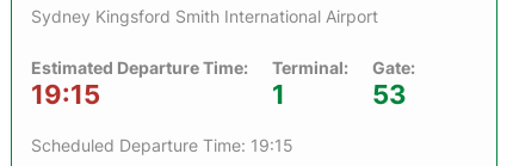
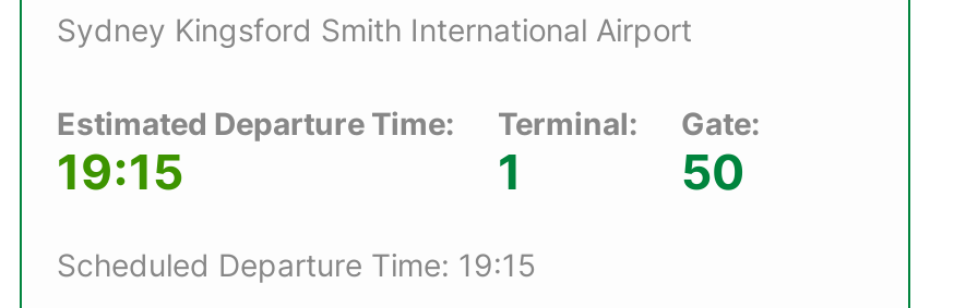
[372,78,407,110] 53 -> [681,143,744,200] 50

